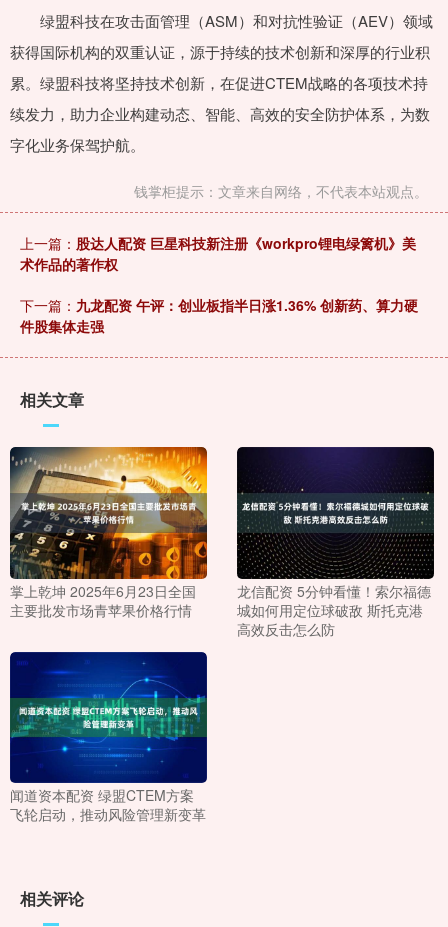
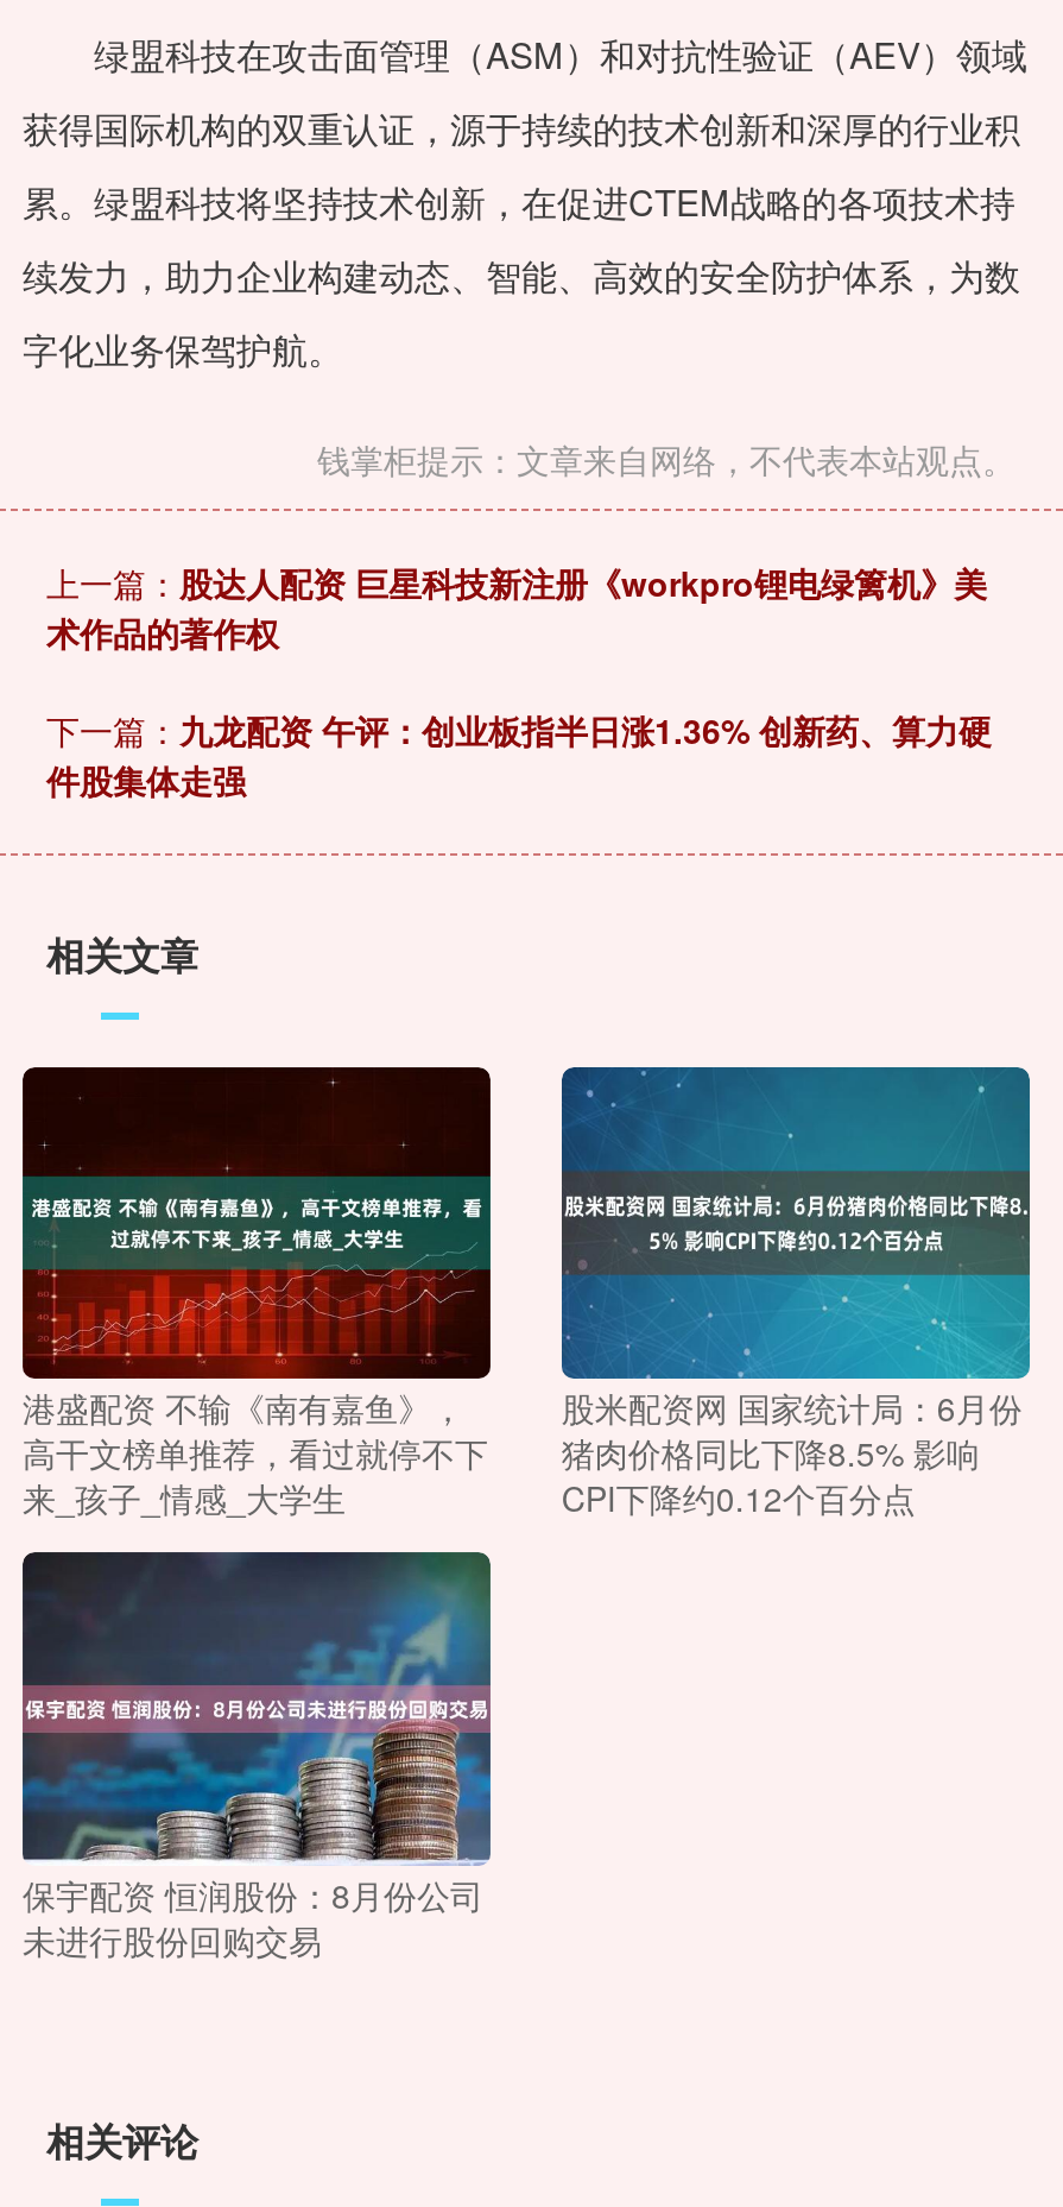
[10,446,208,620] [image] | 掌上乾坤 2025年6月23日全国 | 主要批发市场青苹果价格行情 -> [23,1064,493,1522] [image] | 港盛配资 不输《南有嘉鱼》， | 高干文榜单推荐，看过就停不下 | 来_孩子_情感_大学生
[236,446,435,639] [image] | 龙信配资 5分钟看懂！索尔福德 | 城如何用定位球破敌 斯托克港 | 高效反击怎么防 -> [559,1066,1032,1522] [image] | 股米配资网 国家统计局：6月份 | 猪肉价格同比下降8.5% 影响 | CPI下降约0.12个百分点
[9,651,208,824] [image] | 闻道资本配资 绿盟CTEM方案 | 飞轮启动，推动风险管理新变革 -> [20,1551,493,1962] [image] | 保宇配资 恒润股份：8月份公司 | 未进行股份回购交易

